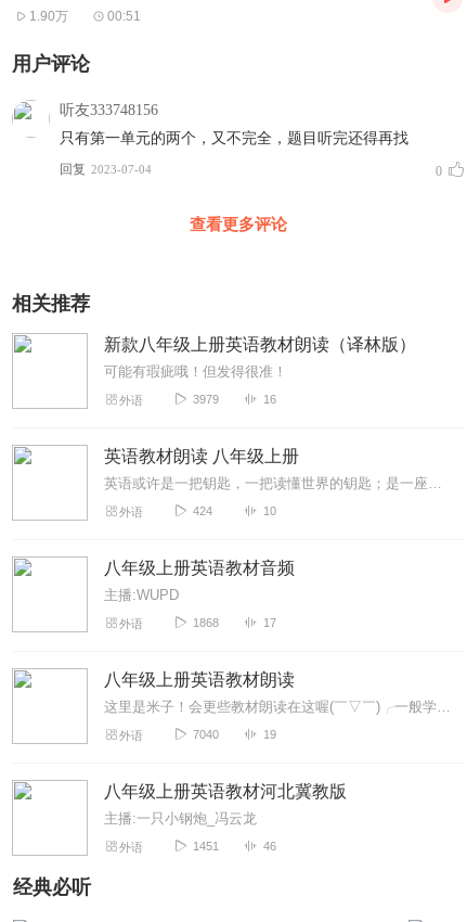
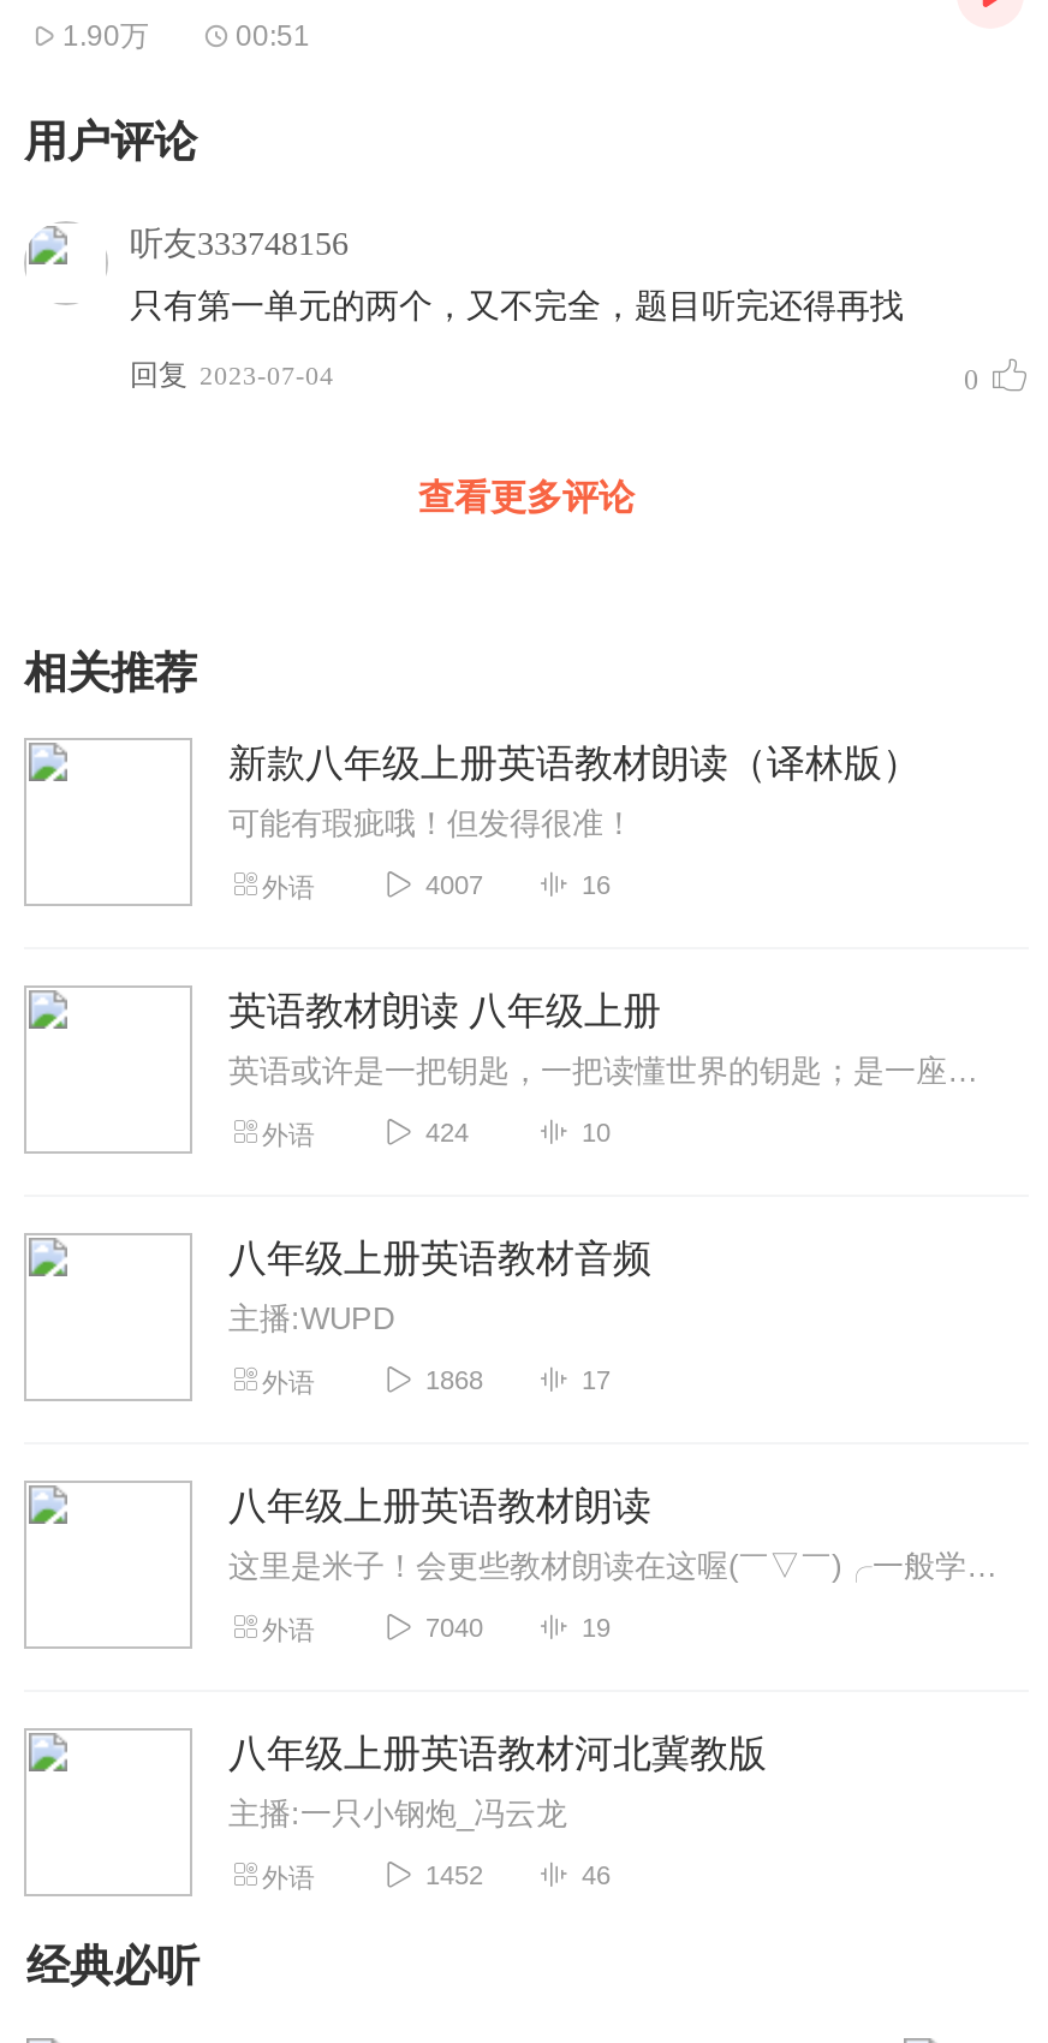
[193,393,219,406] 3979 -> [425,870,483,899] 4007
[193,840,219,853] 1451 -> [425,1860,483,1889] 1452

